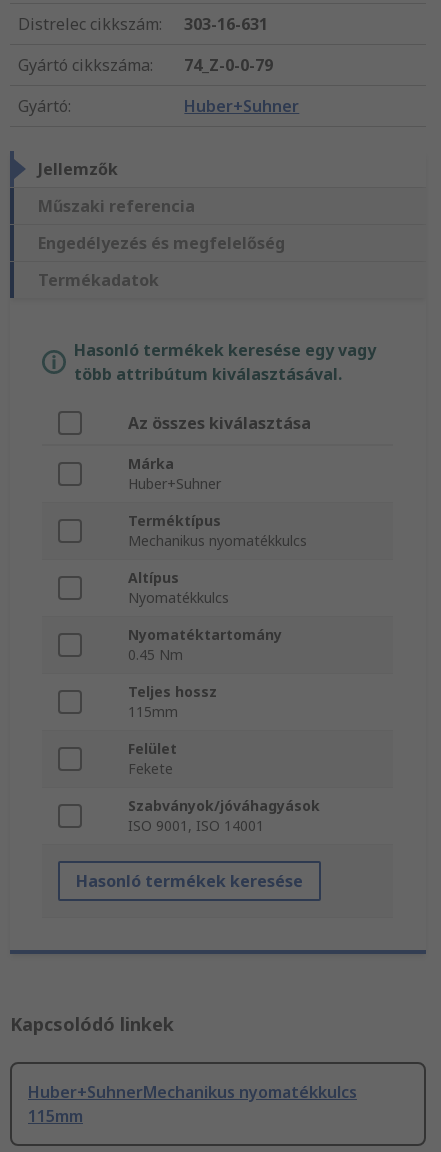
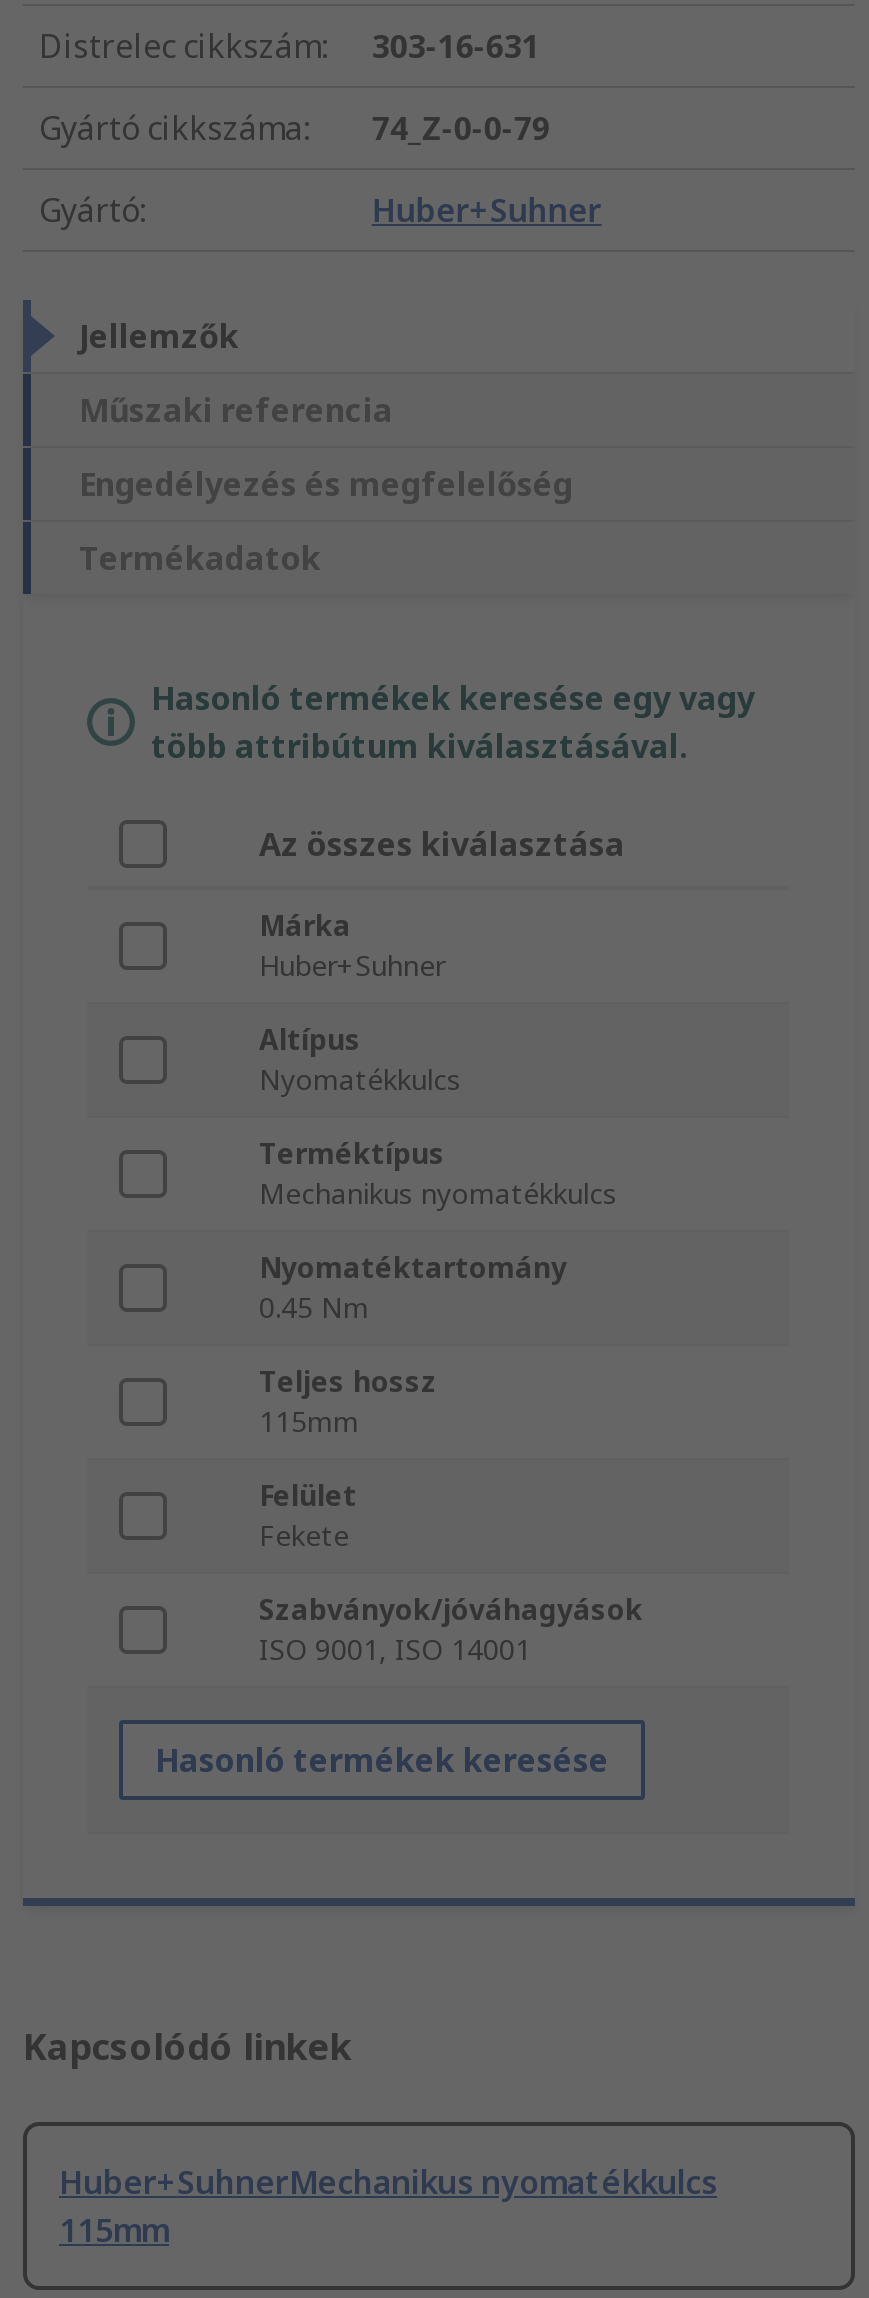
moved [128,511,307,550] -> [259,1135,617,1213]: Terméktípus | Mechanikus nyomatékkulcs
moved [128,568,229,607] -> [259,1021,461,1099]: Altípus | Nyomatékkulcs

